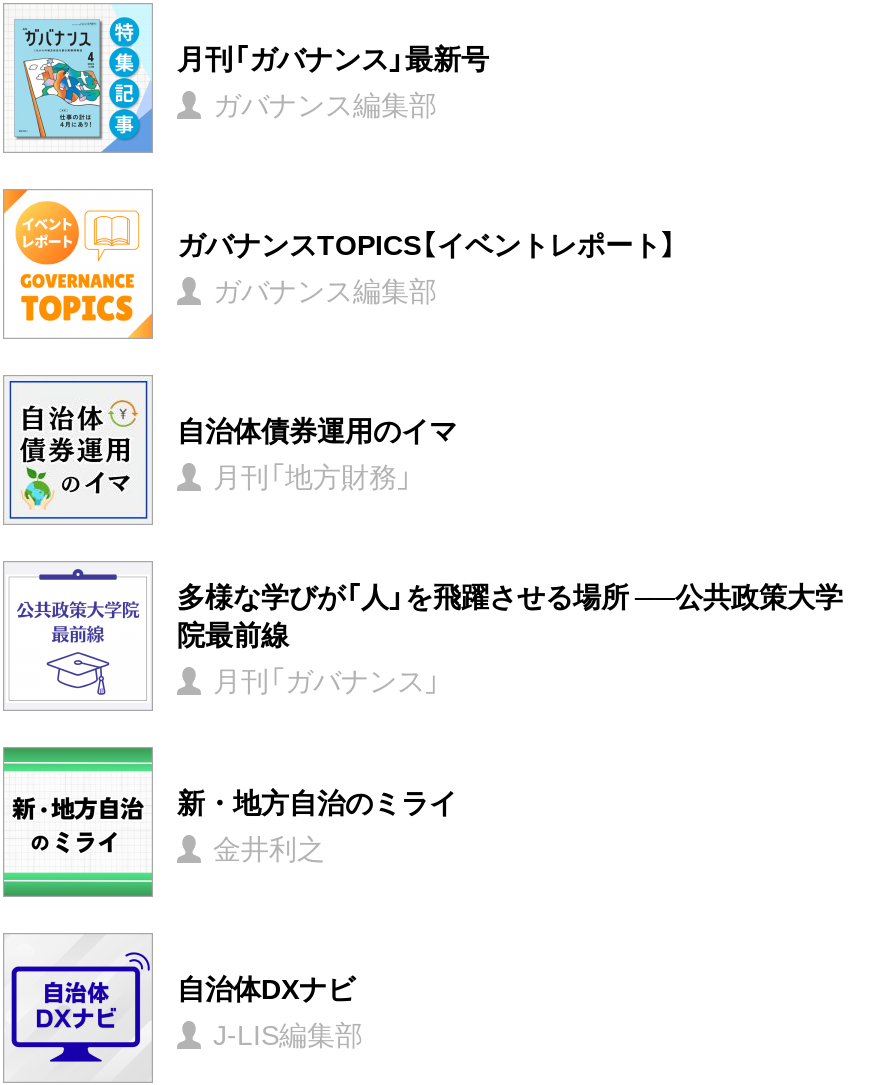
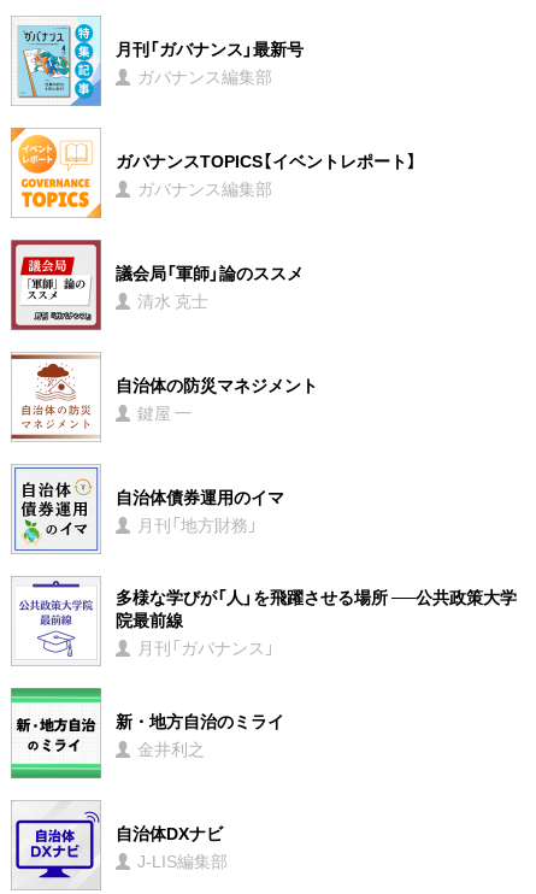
none -> [11,240,318,424] [image] | 議会局「軍師」論のススメ | 清水 克士 | 自治体の防災マネジメント | 鍵屋 一
none -> [11,353,100,440] [image]

